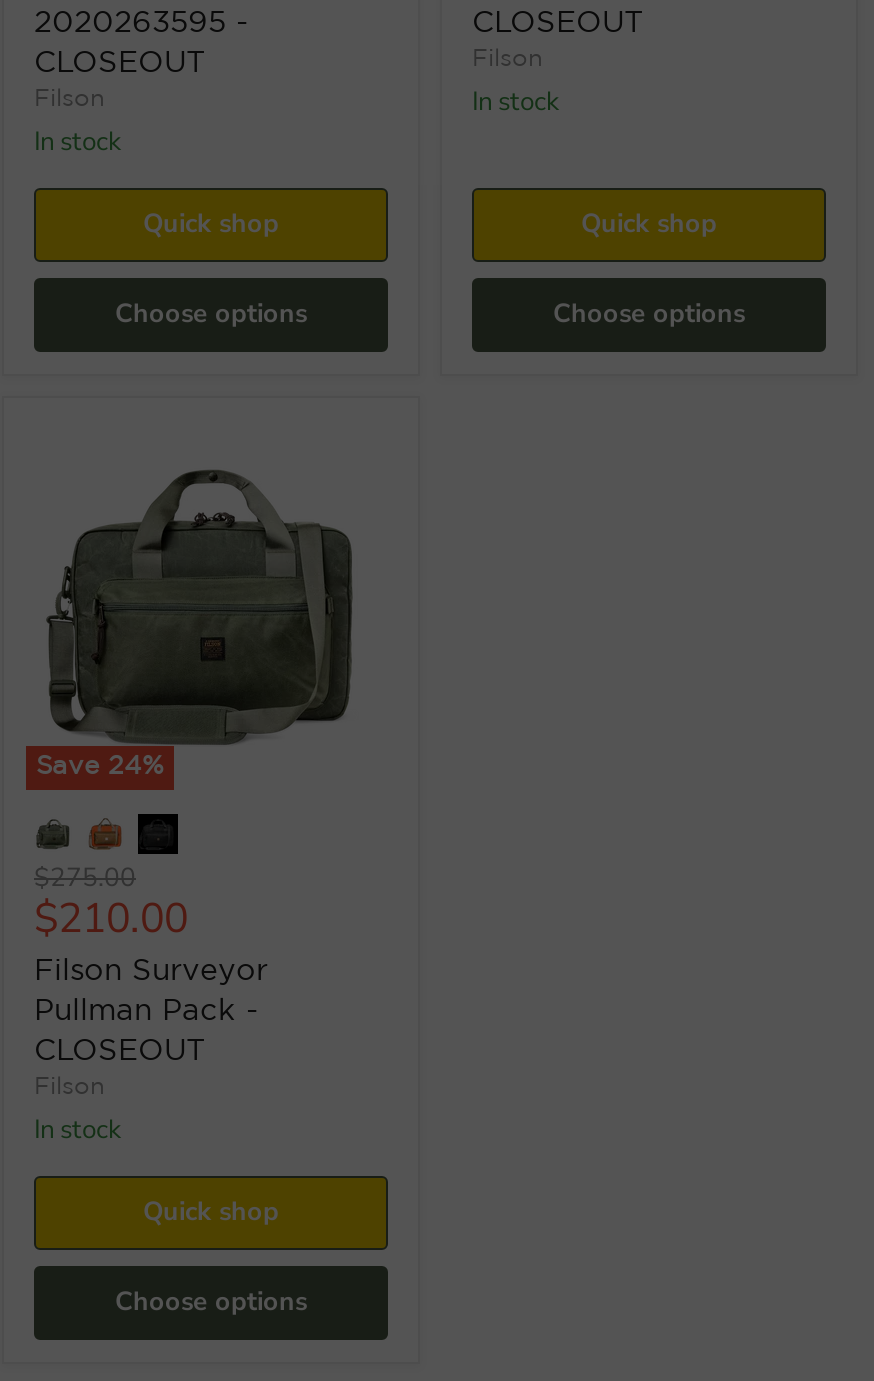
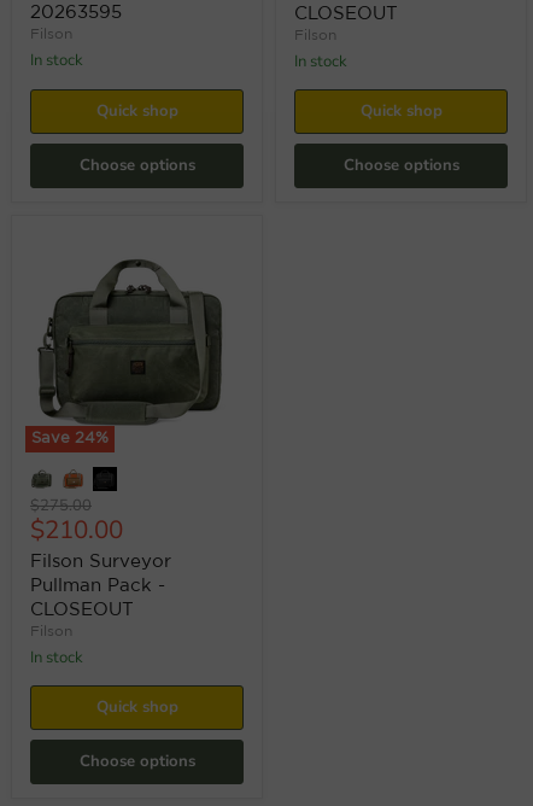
[34,8,248,78] 2020263595 - | CLOSEOUT -> [30,4,122,22] 20263595

